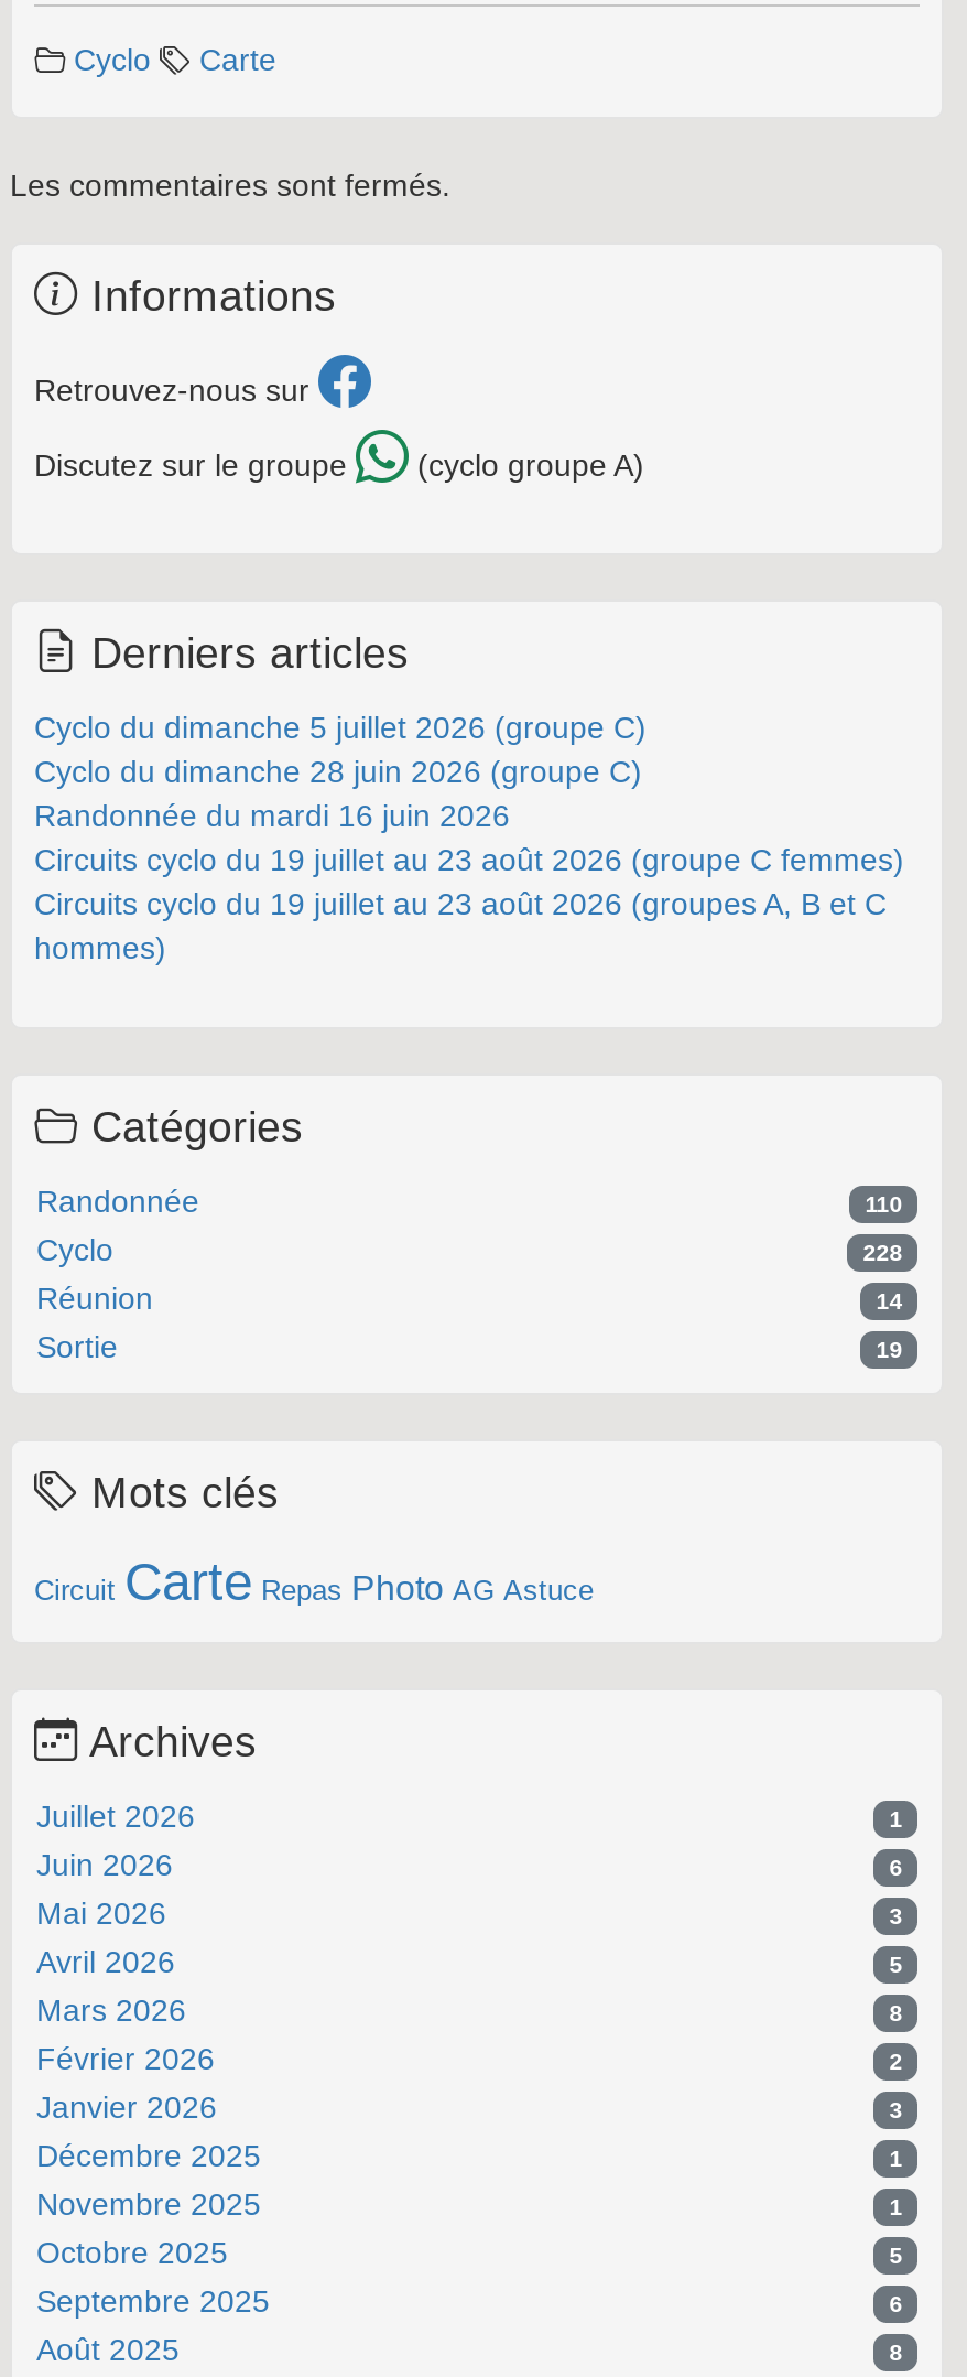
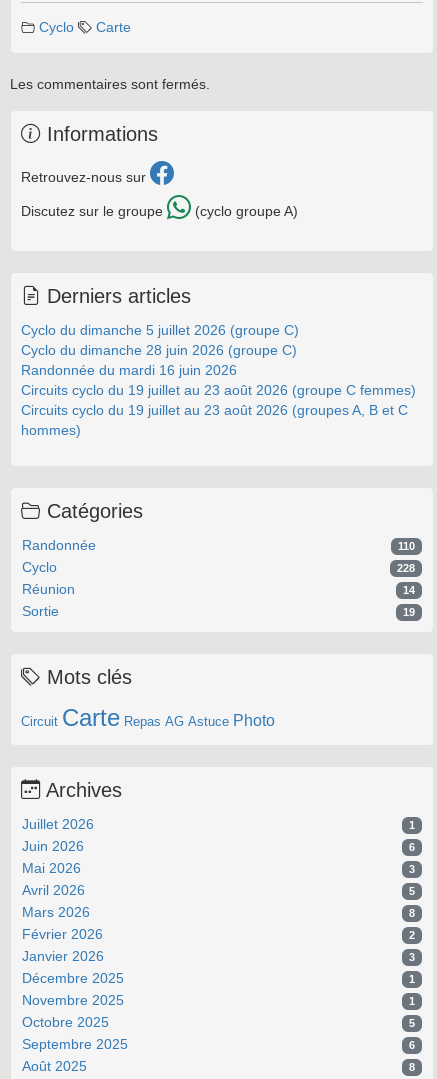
[34,1551,594,1611] Circuit Carte Repas Photo AG Astuce -> [21,704,275,731] Circuit Carte Repas AG Astuce Photo

